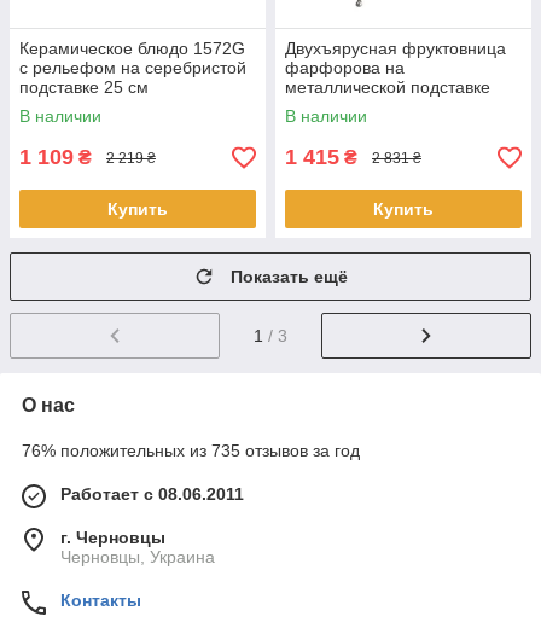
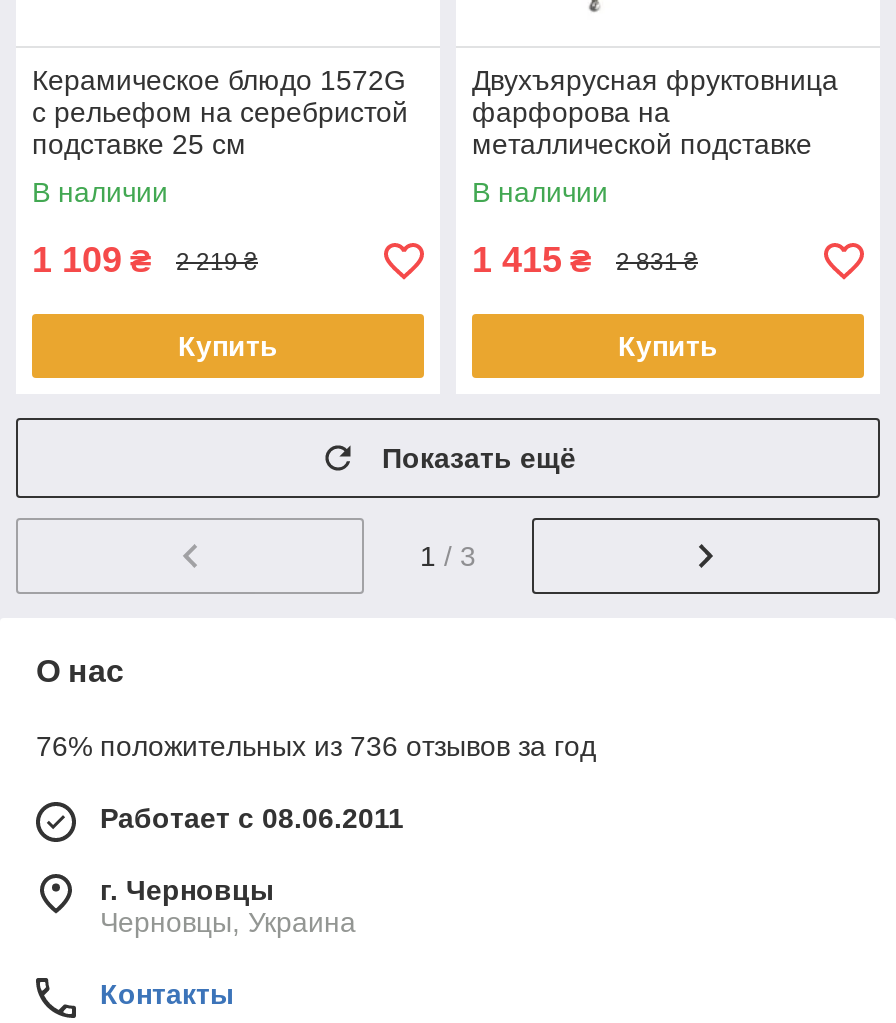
[22,441,360,460] 76% положительных из 735 отзывов за год -> [36,730,596,762] 76% положительных из 736 отзывов за год

